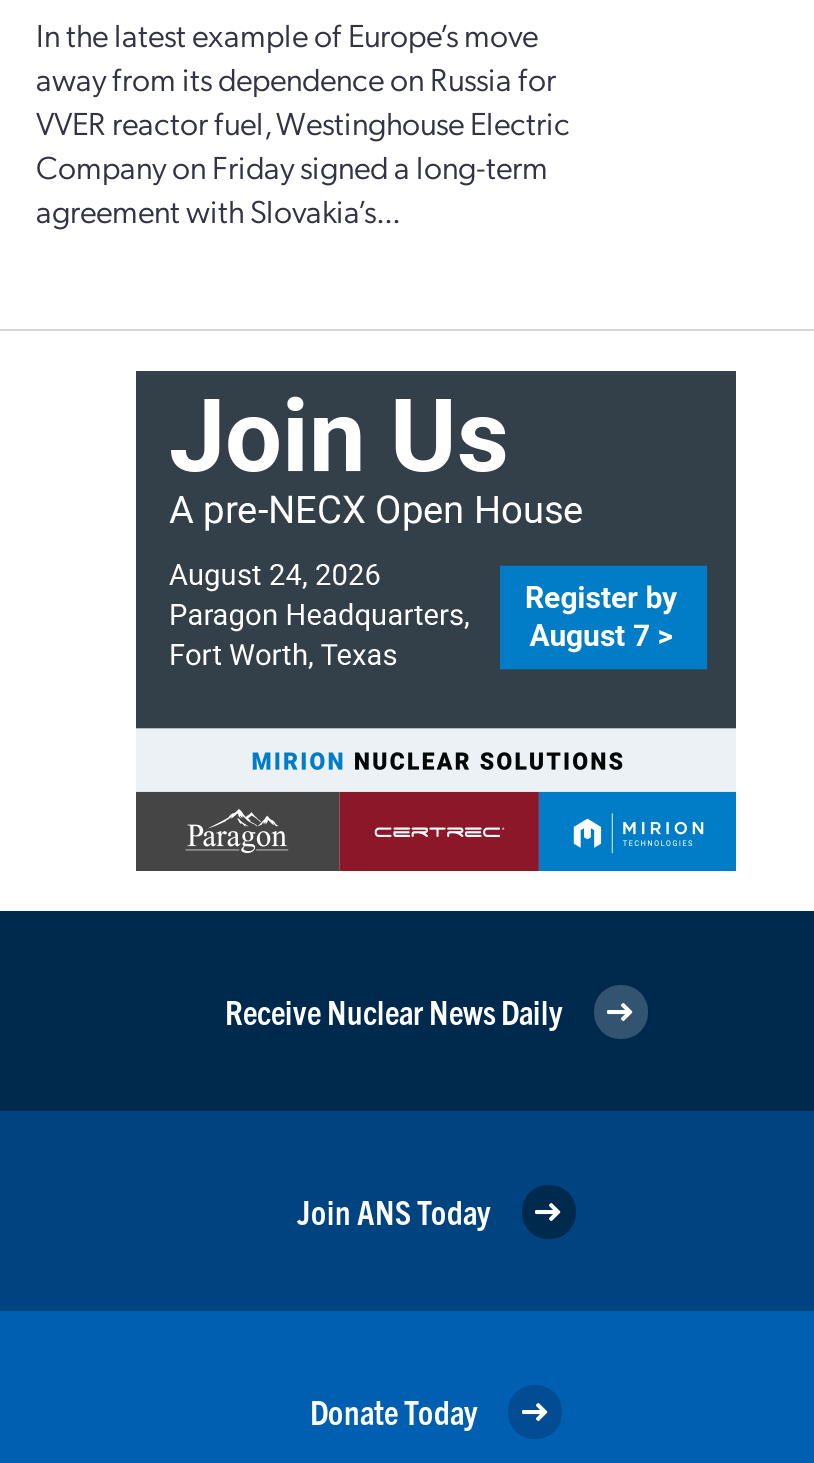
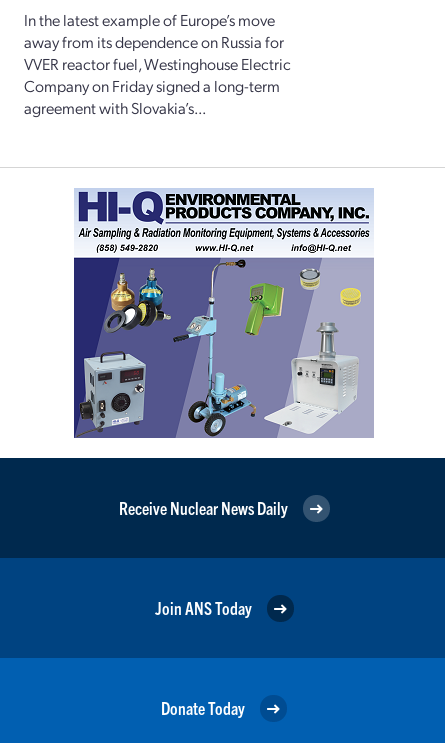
[134,369,738,873] [image] -> [73,188,374,439] [image]

